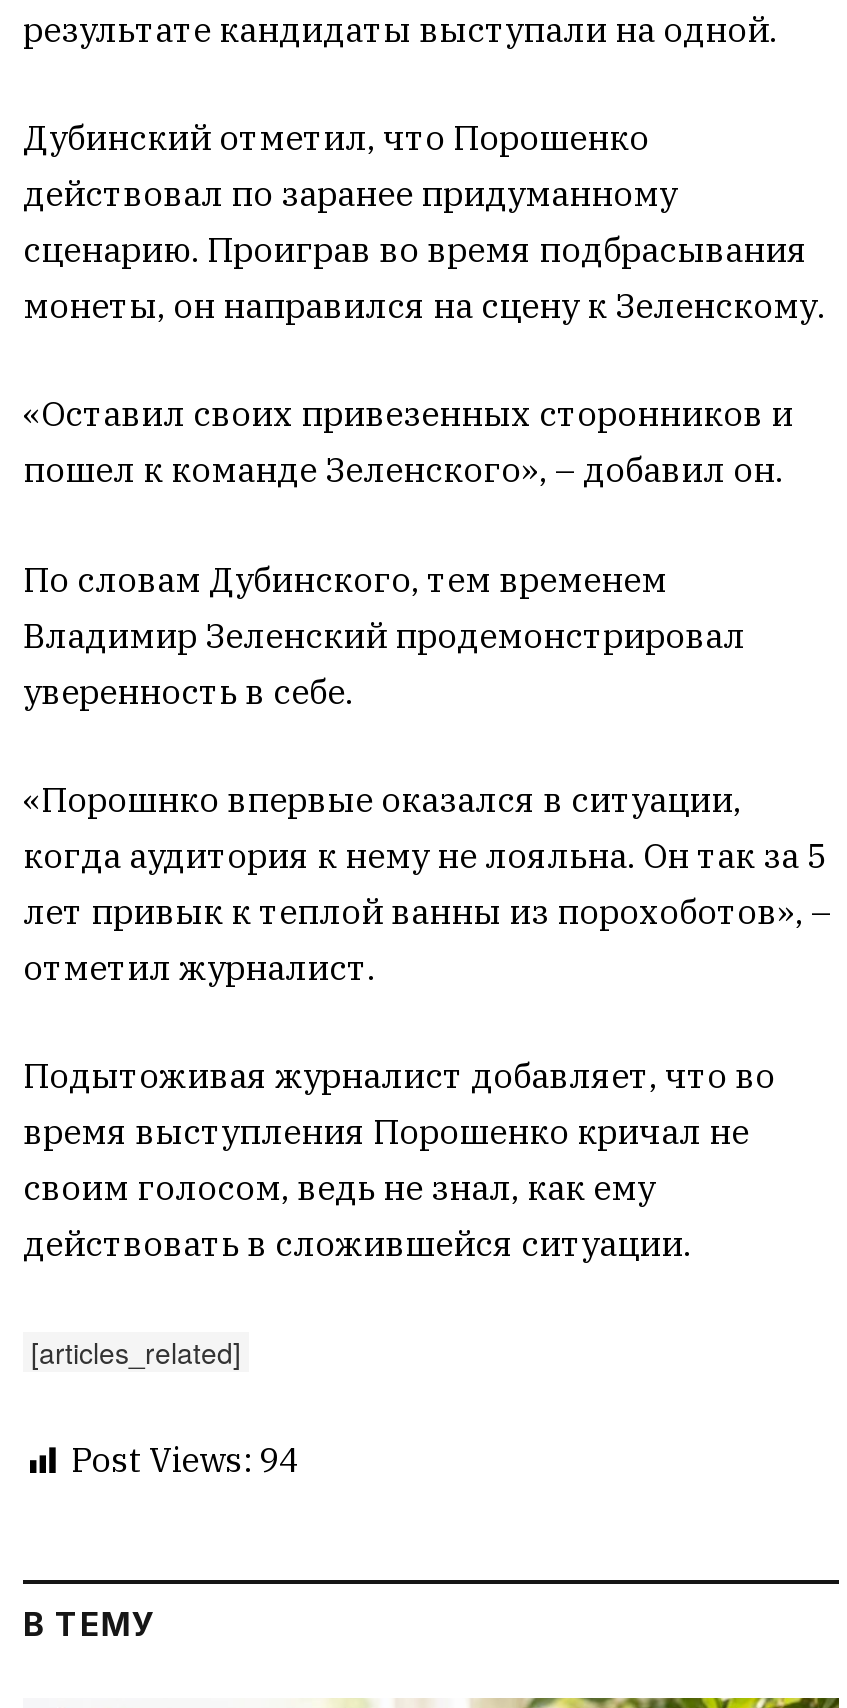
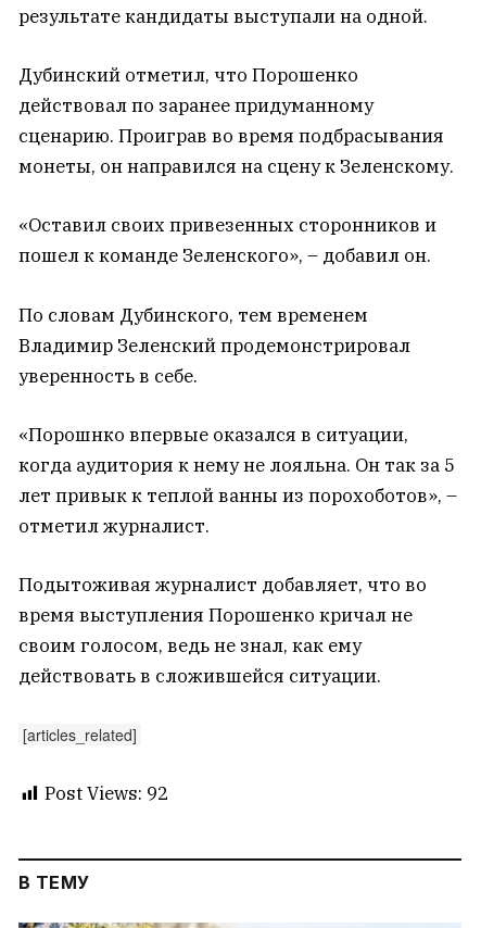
[71,1438,299,1482] Post Views: 94 -> [45,782,168,805] Post Views: 92

